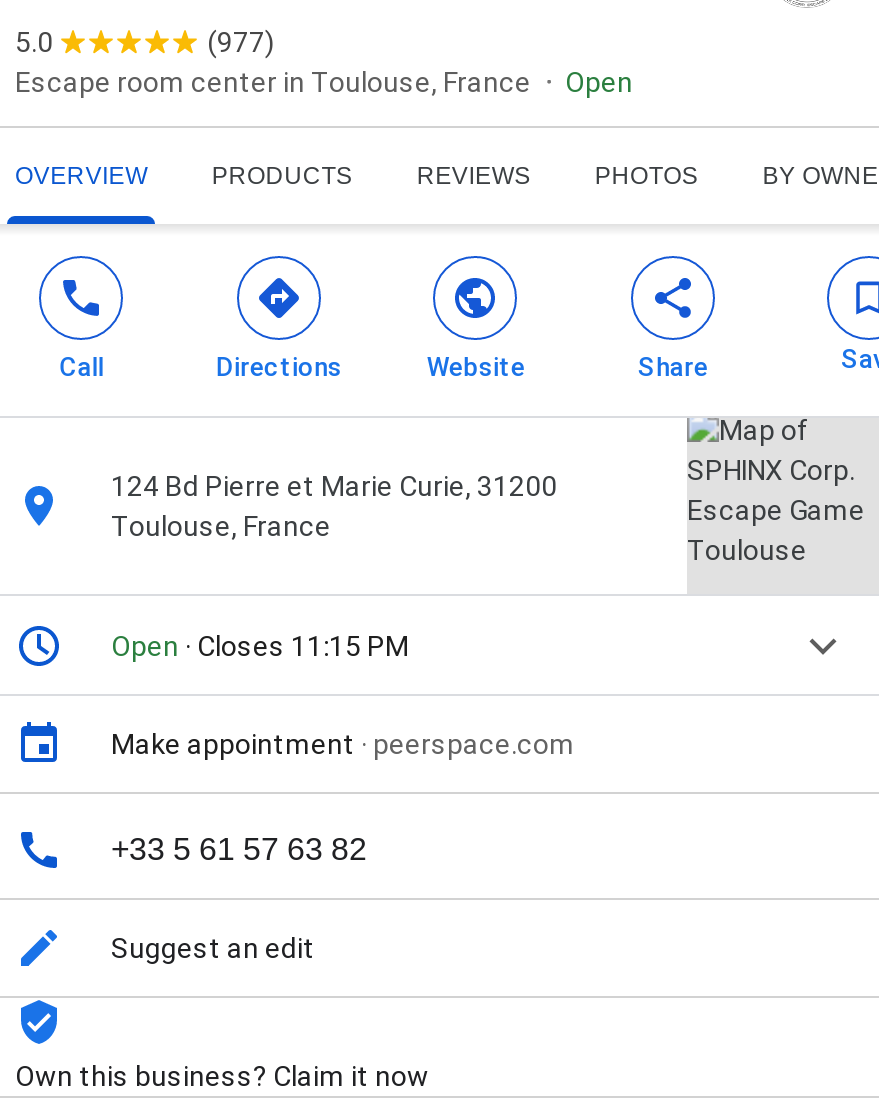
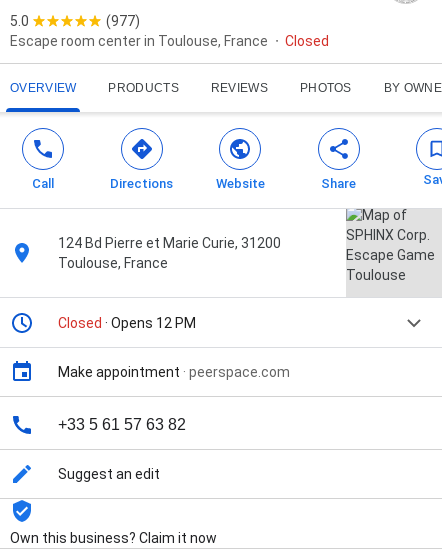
[565,66,633,98] Open -> [285,33,329,49] Closed
[111,630,409,662] Open · Closes 11:15 PM -> [58,315,196,331] Closed · Opens 12 PM

